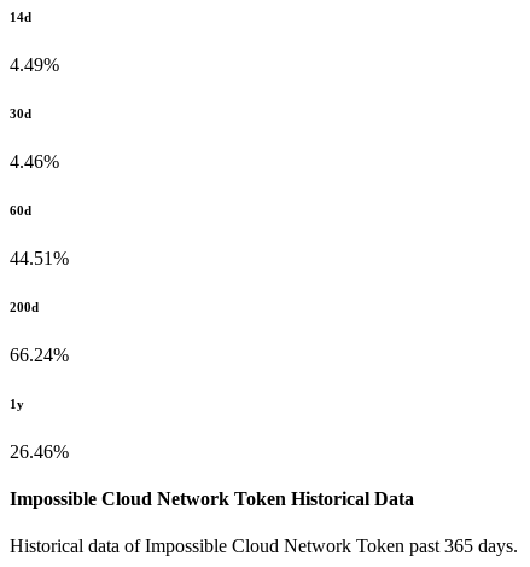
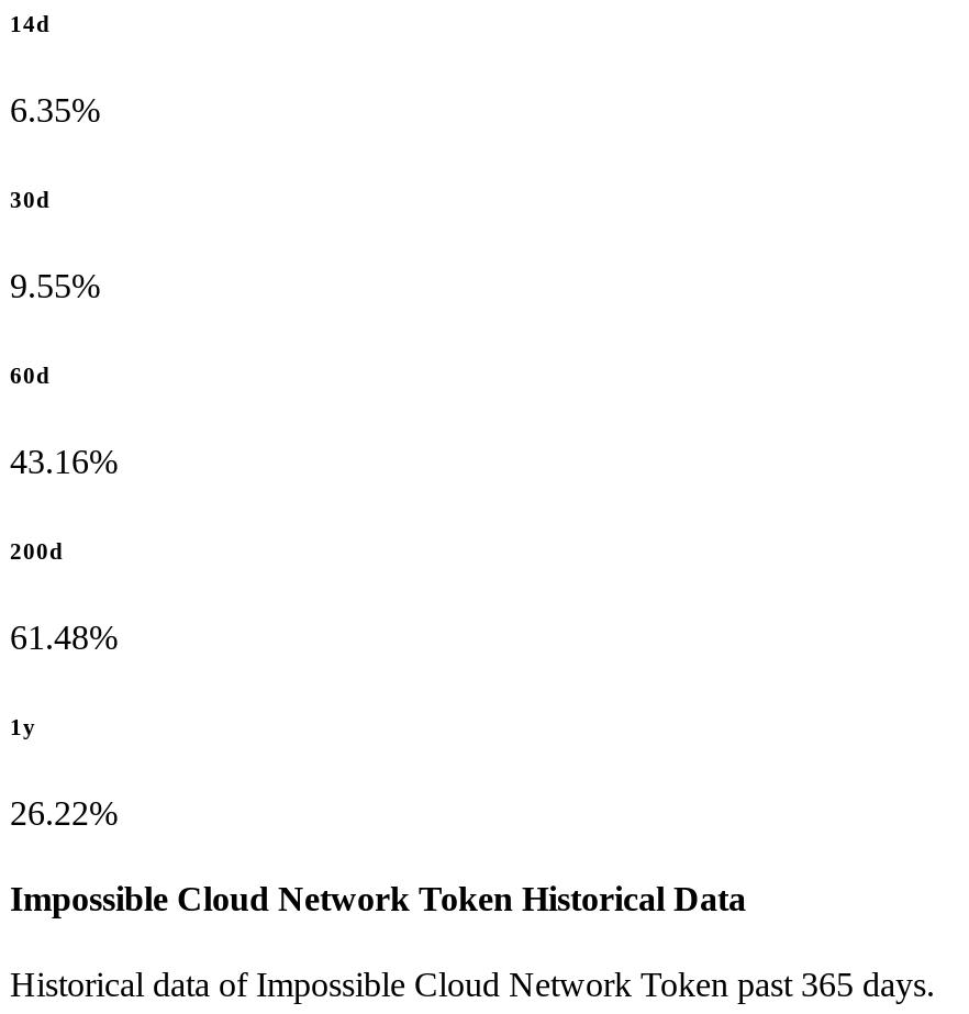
[10,55,59,75] 4.49% -> [10,92,100,129] 6.35%
[10,151,59,172] 4.46% -> [10,267,100,305] 9.55%
[10,248,69,268] 44.51% -> [10,443,118,480] 43.16%
[10,345,69,365] 66.24% -> [10,619,118,656] 61.48%
[10,441,69,462] 26.46% -> [10,794,118,831] 26.22%

